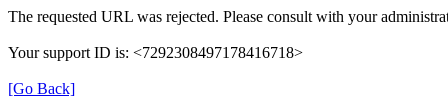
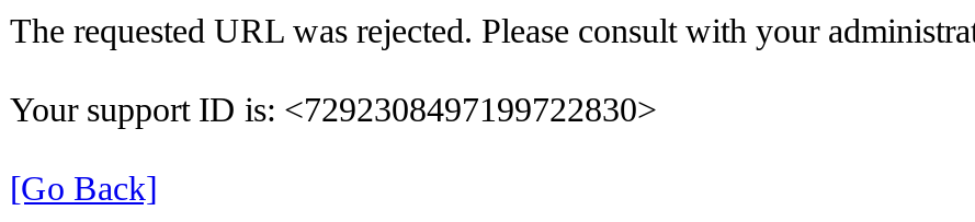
[8,44,303,61] Your support ID is: <7292308497178416718> -> [10,91,657,128] Your support ID is: <7292308497199722830>

